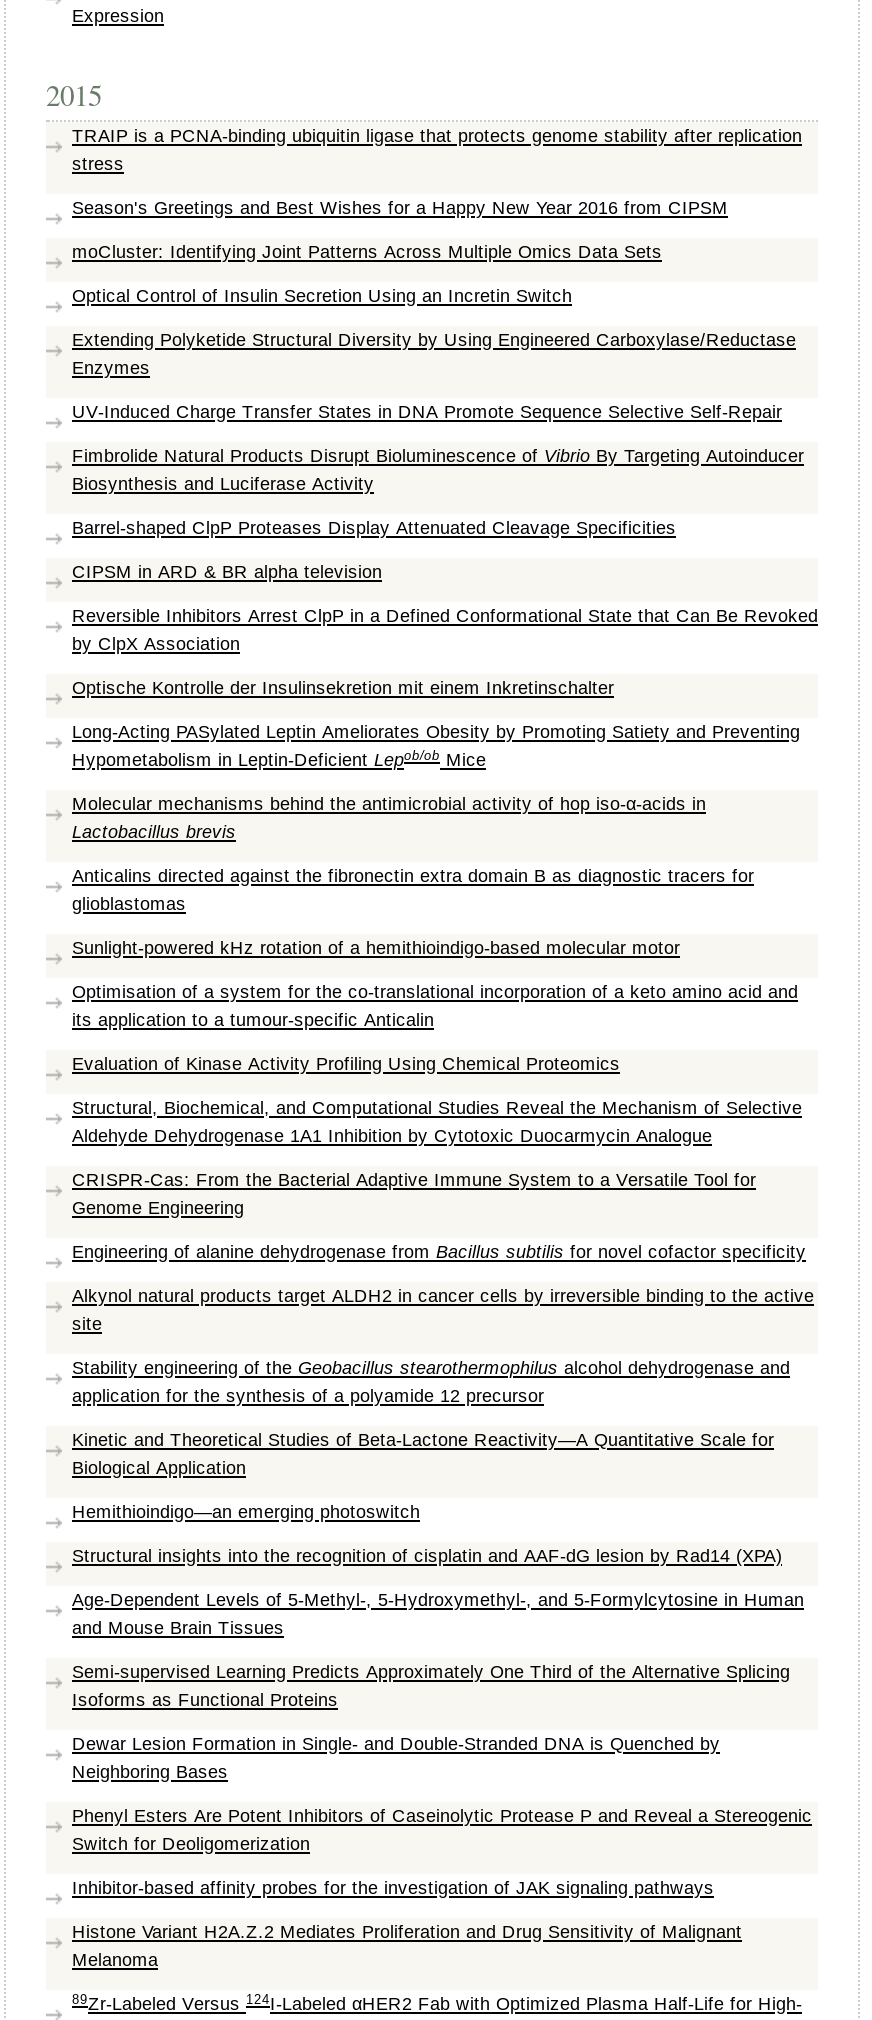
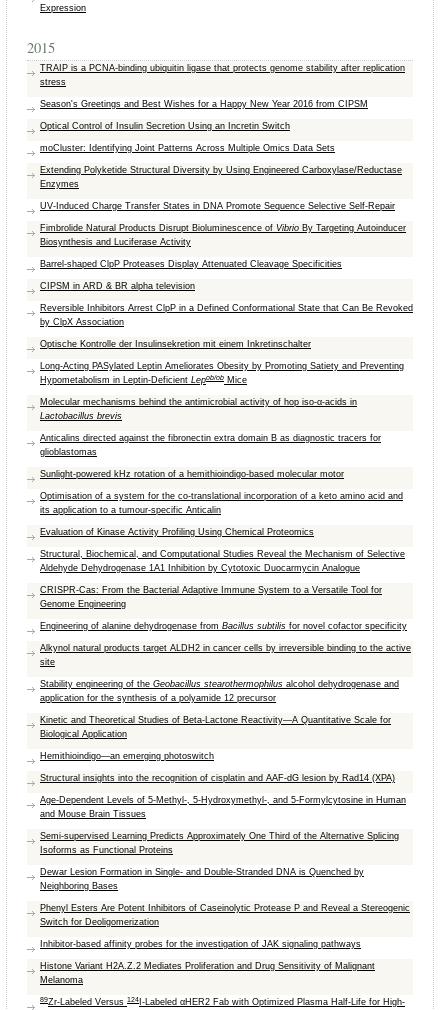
moved [72,243,662,263] -> [40,143,335,153]: moCluster: Identifying Joint Patterns Across Multiple Omics Data Sets
moved [72,287,572,307] -> [40,121,290,131]: Optical Control of Insulin Secretion Using an Incretin Switch

